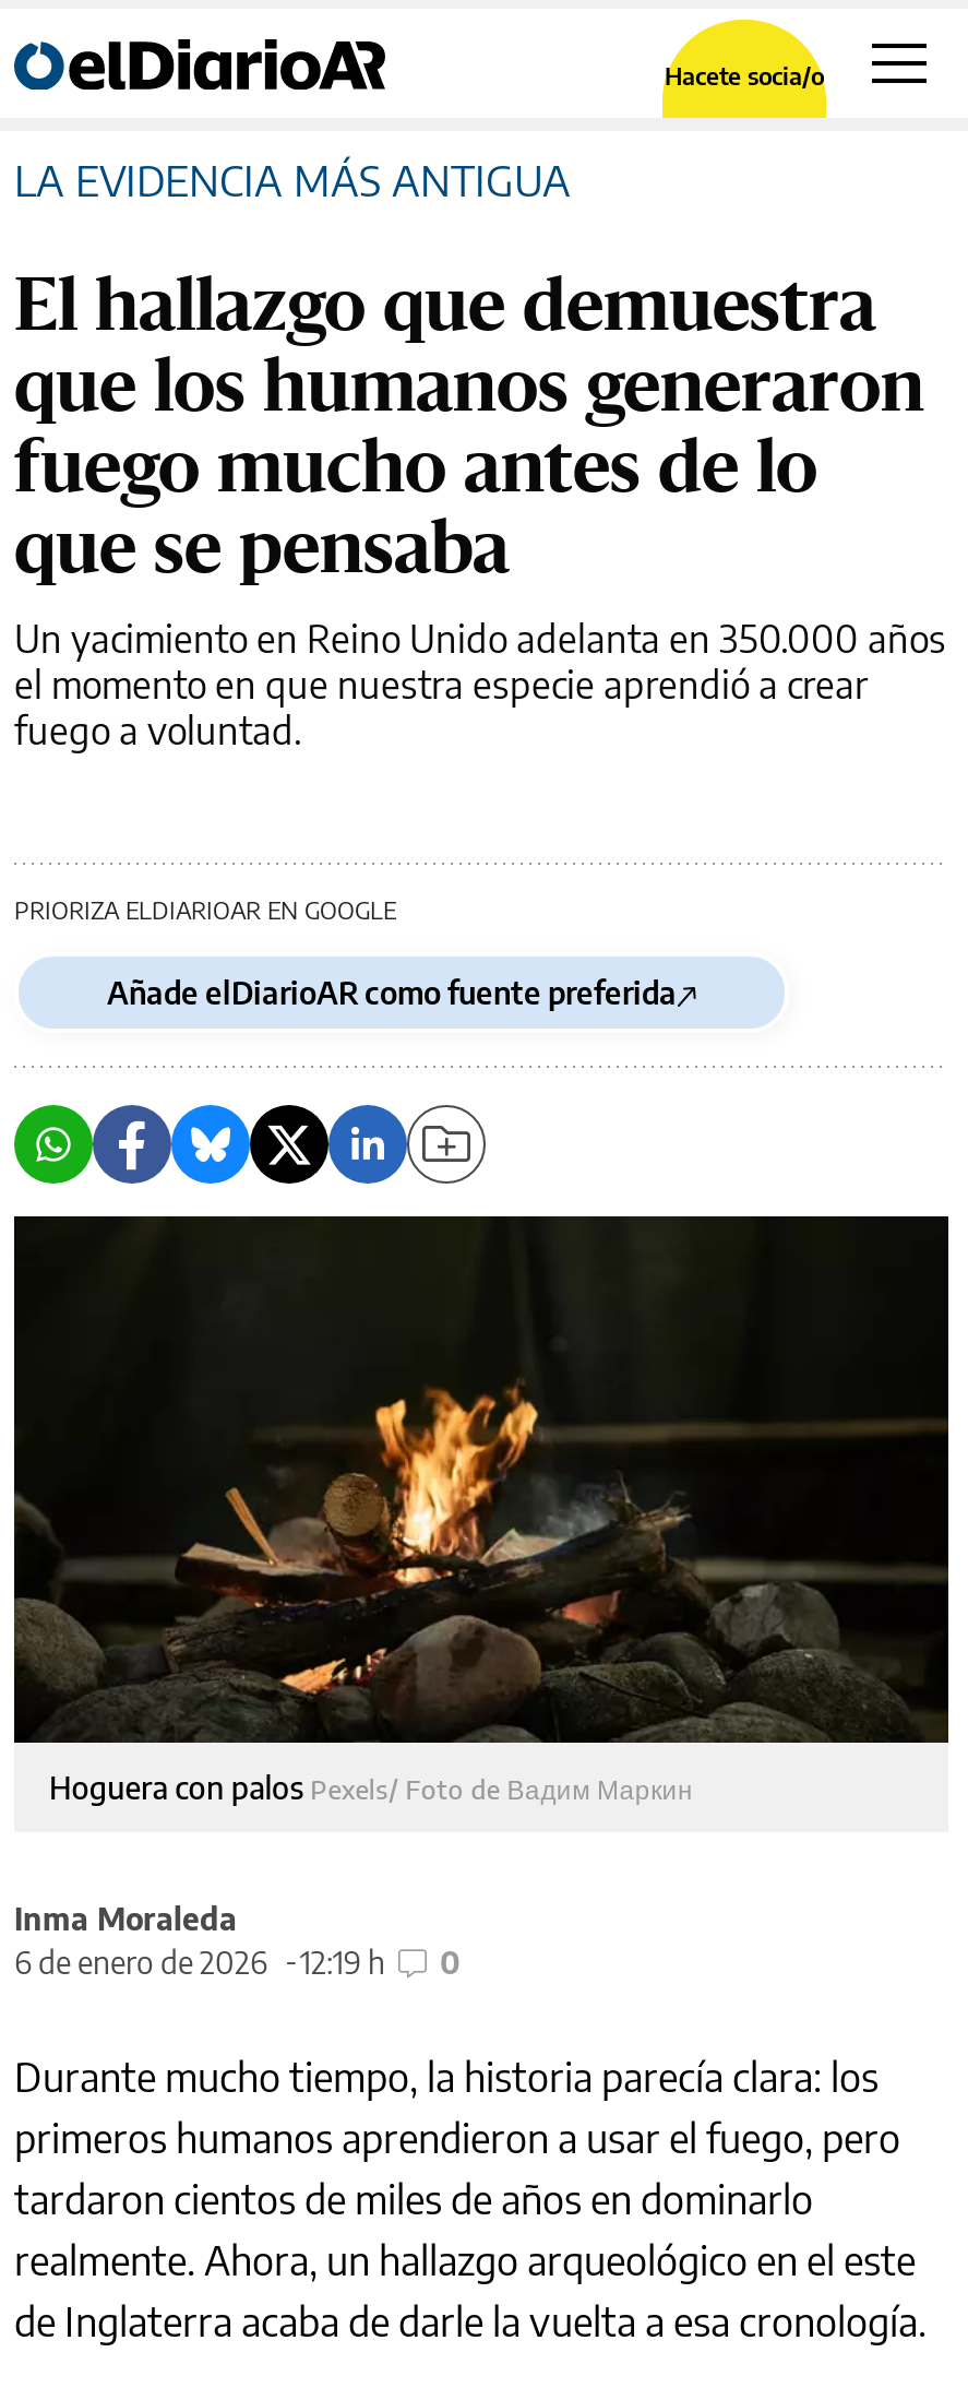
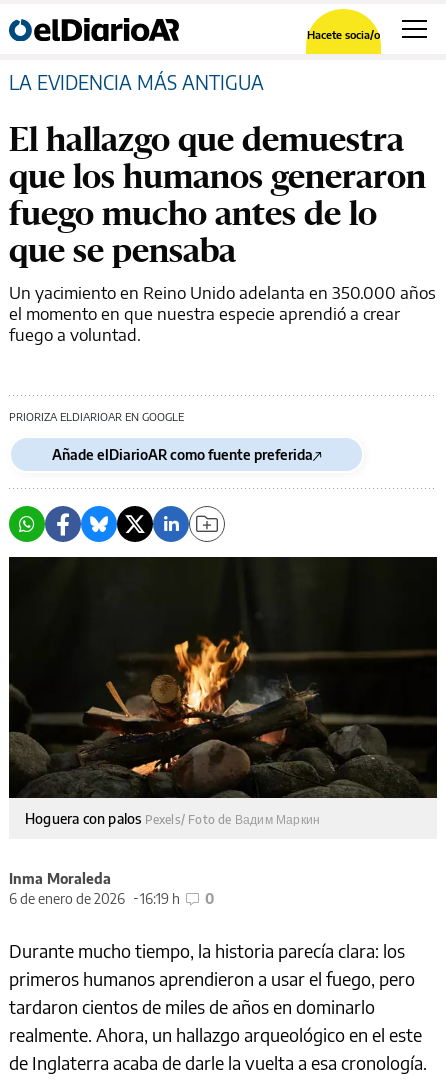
[14,1944,459,1981] 6 de enero de 2026 12:19 h 0 -> [9,890,214,907] 6 de enero de 2026 16:19 h 0

